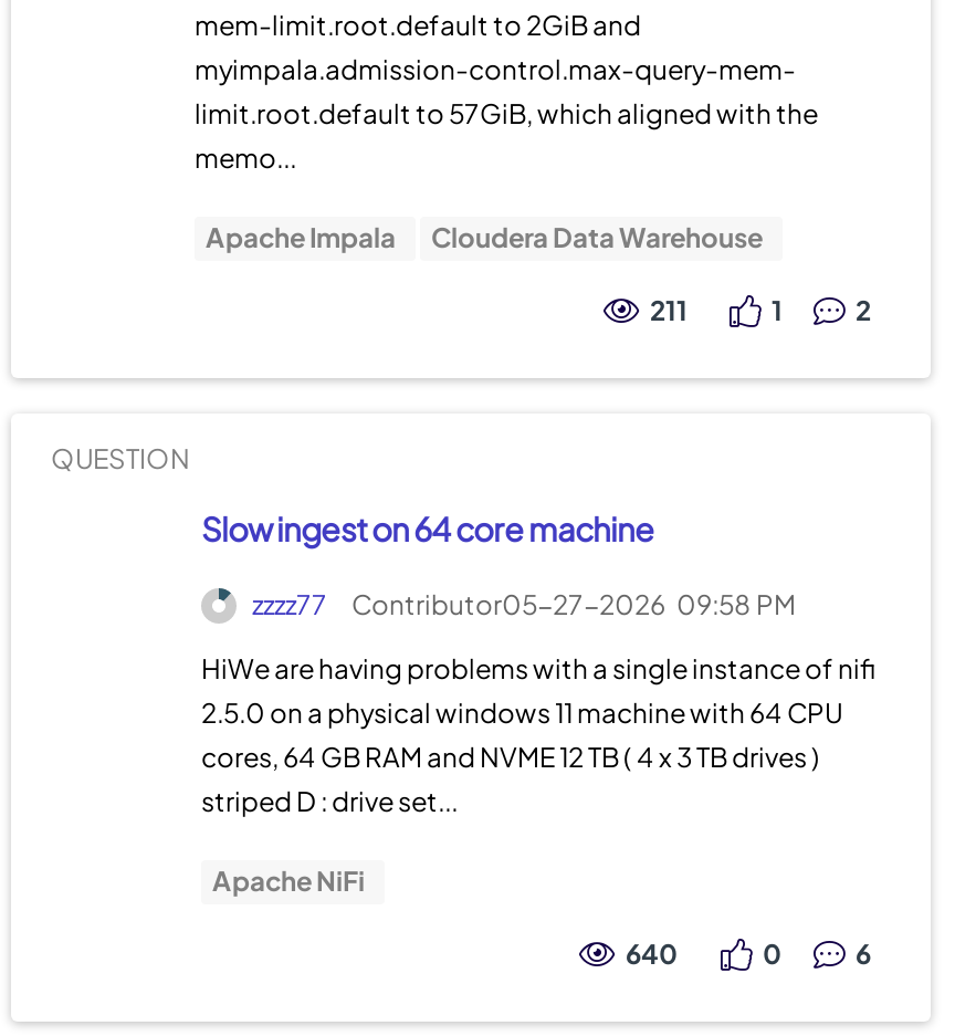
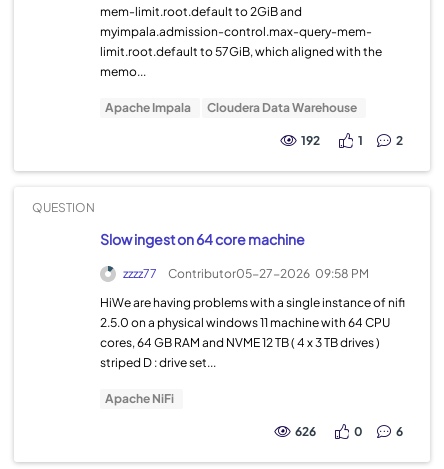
[650,294,688,327] 211 -> [301,133,320,148] 192
[626,938,679,971] 640 -> [295,424,316,439] 626

